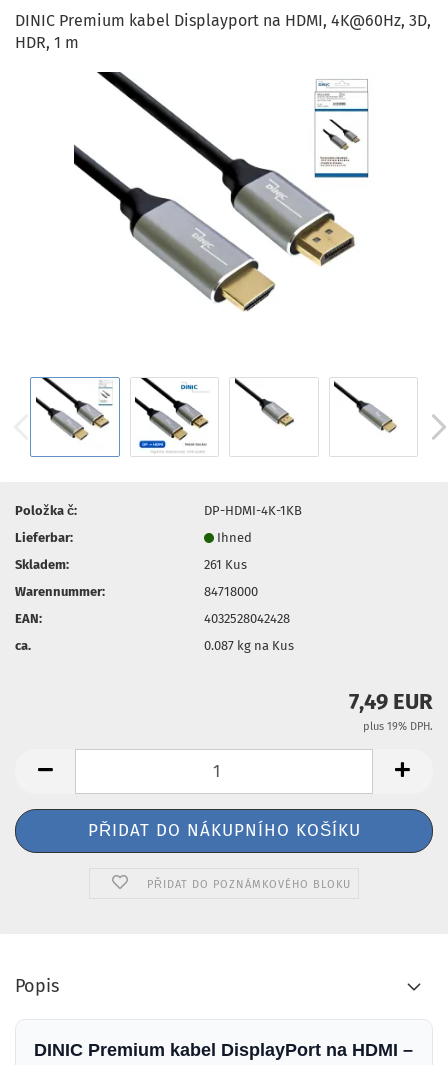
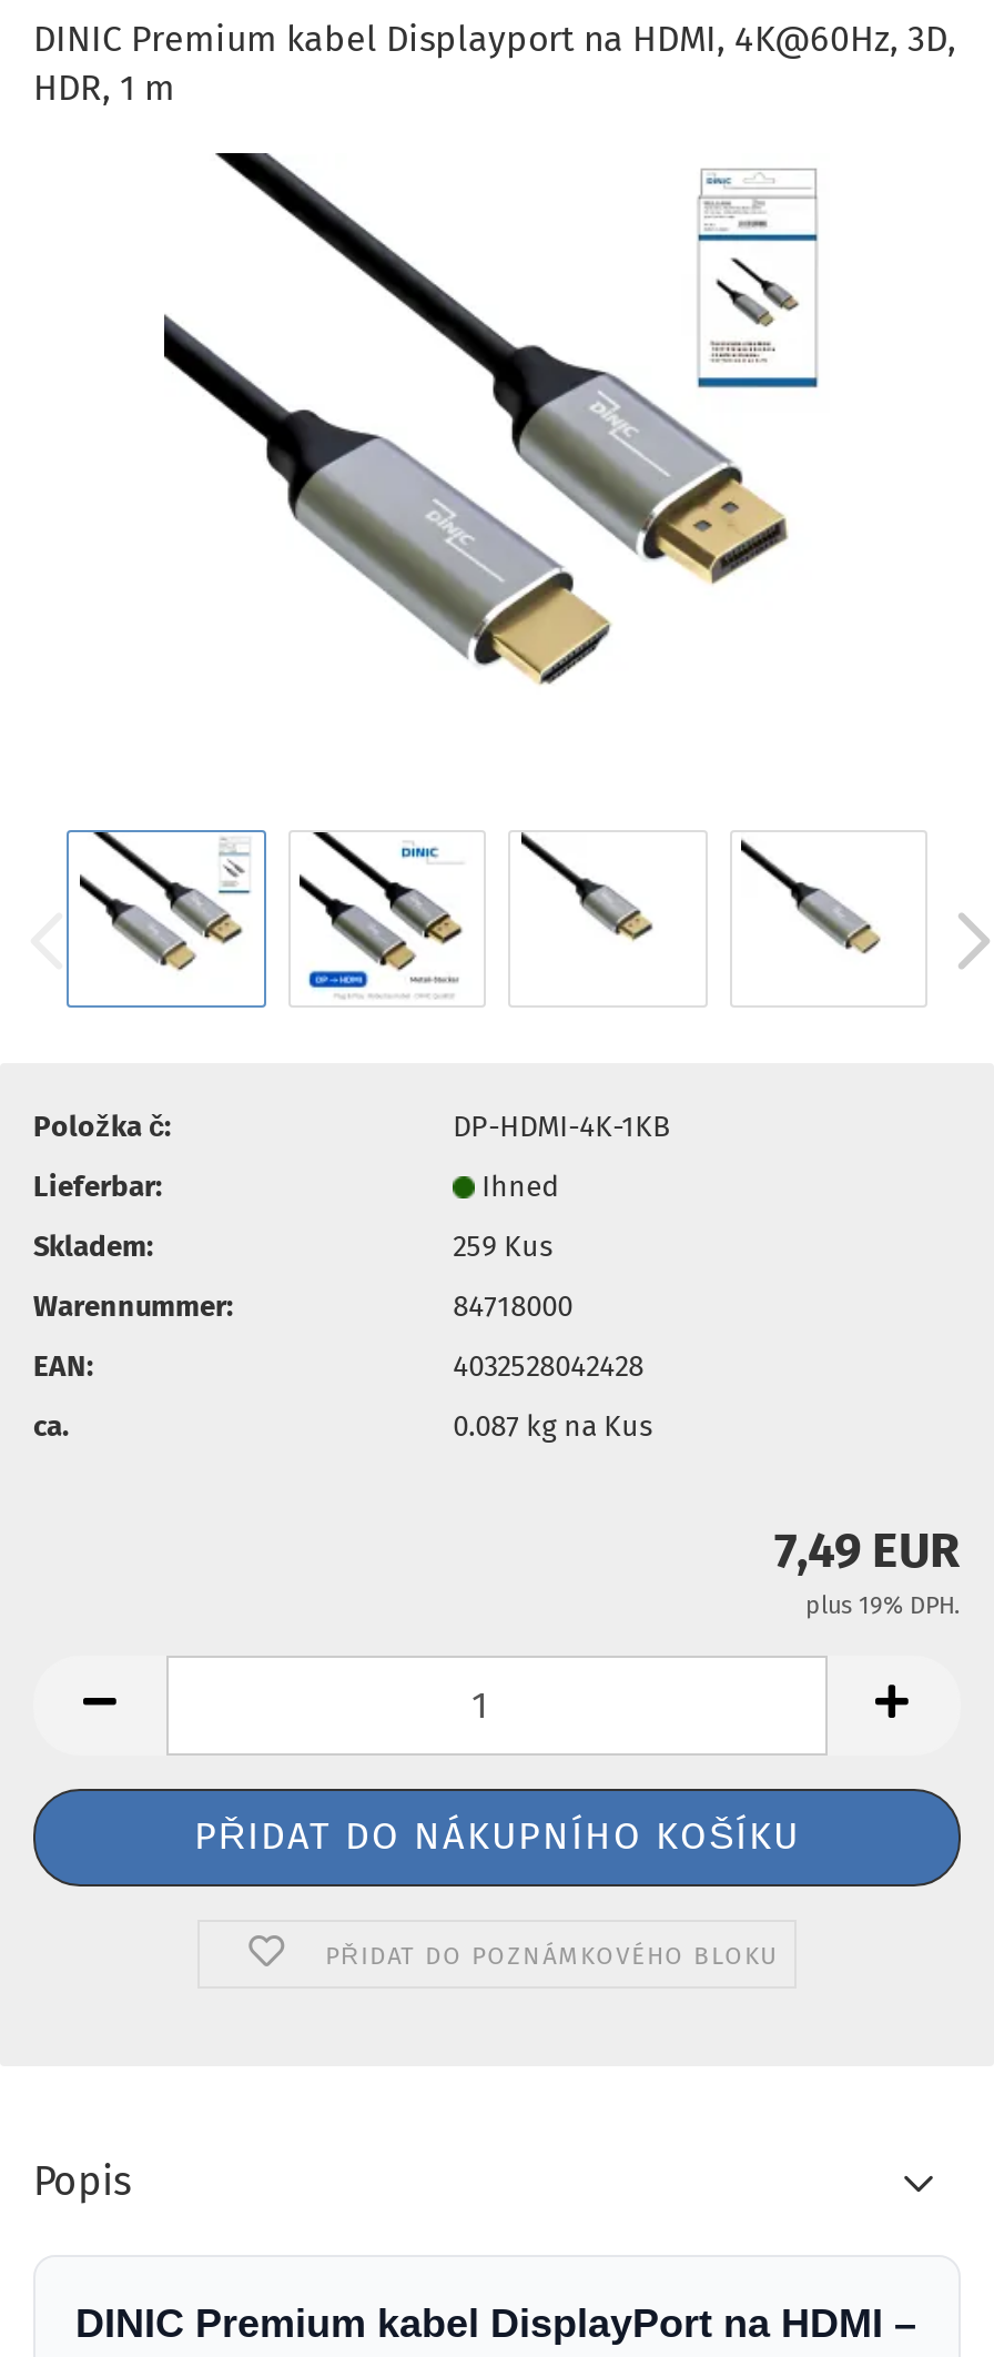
[204,556,247,571] 261 Kus -> [453,1228,553,1262] 259 Kus

